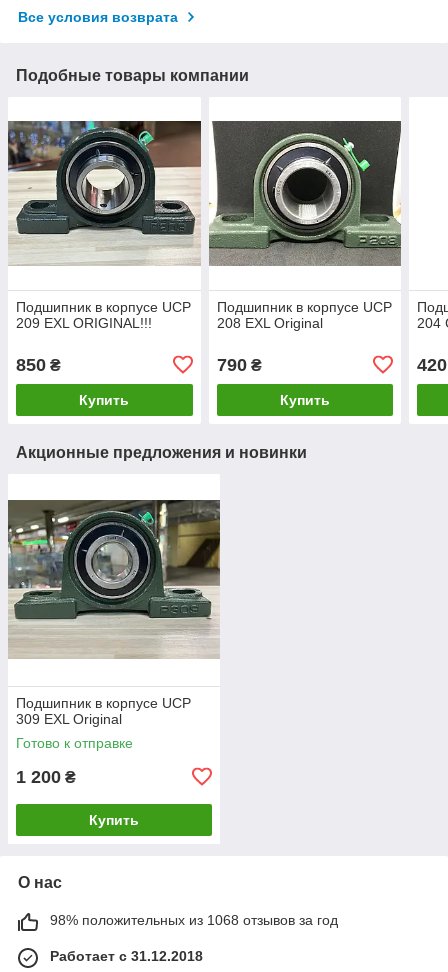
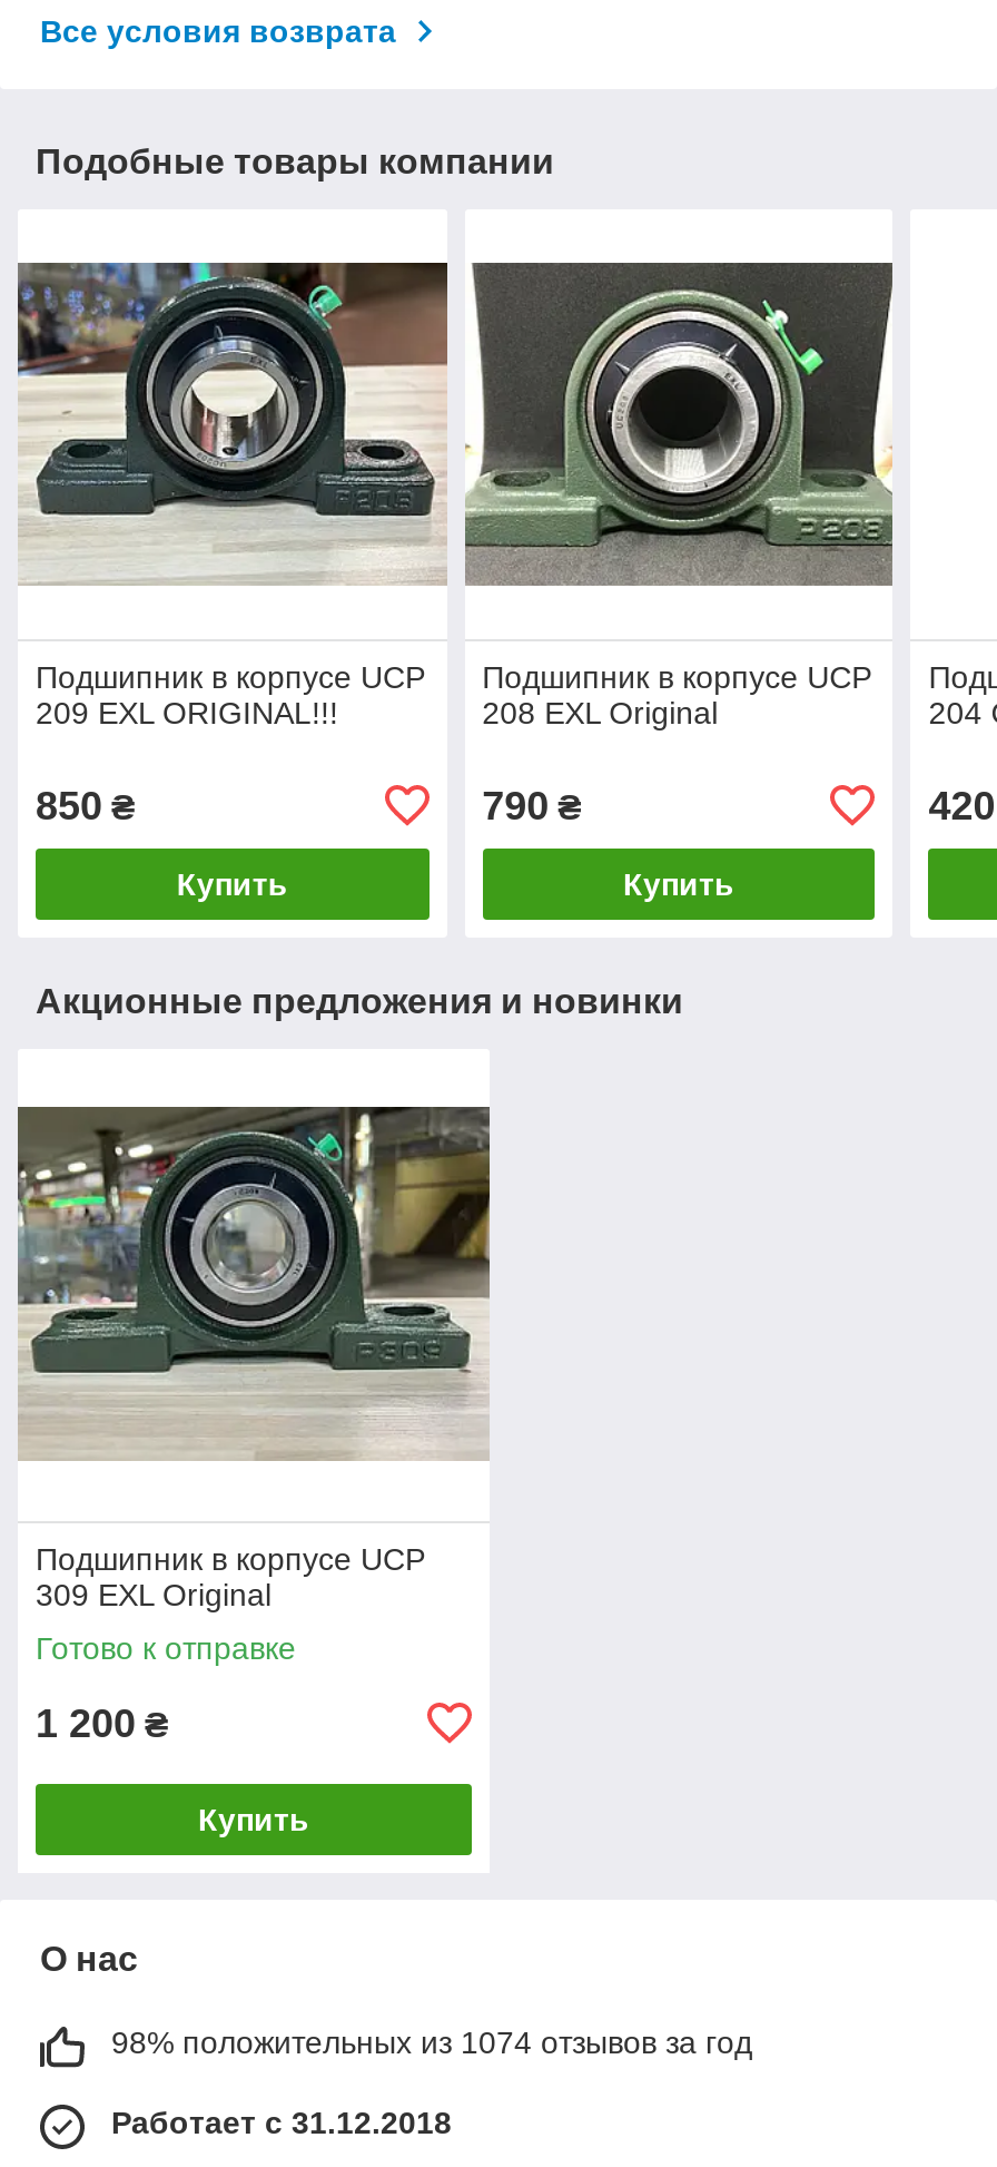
[50,912,338,928] 98% положительных из 1068 отзывов за год -> [111,2024,752,2060] 98% положительных из 1074 отзывов за год

